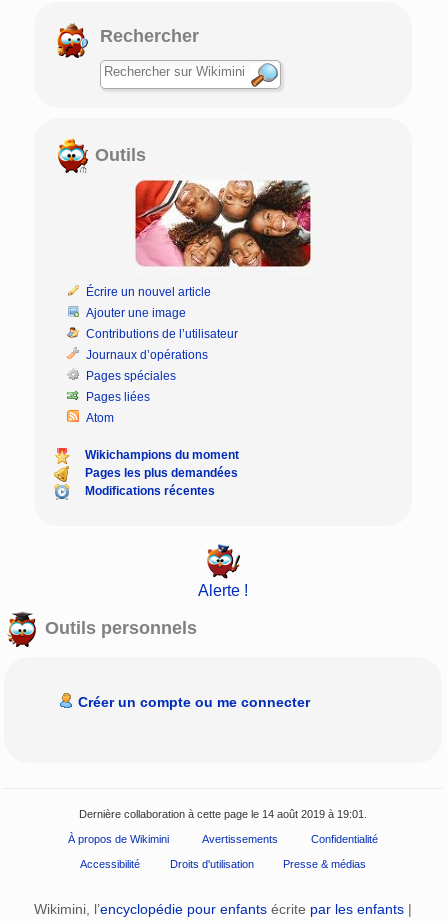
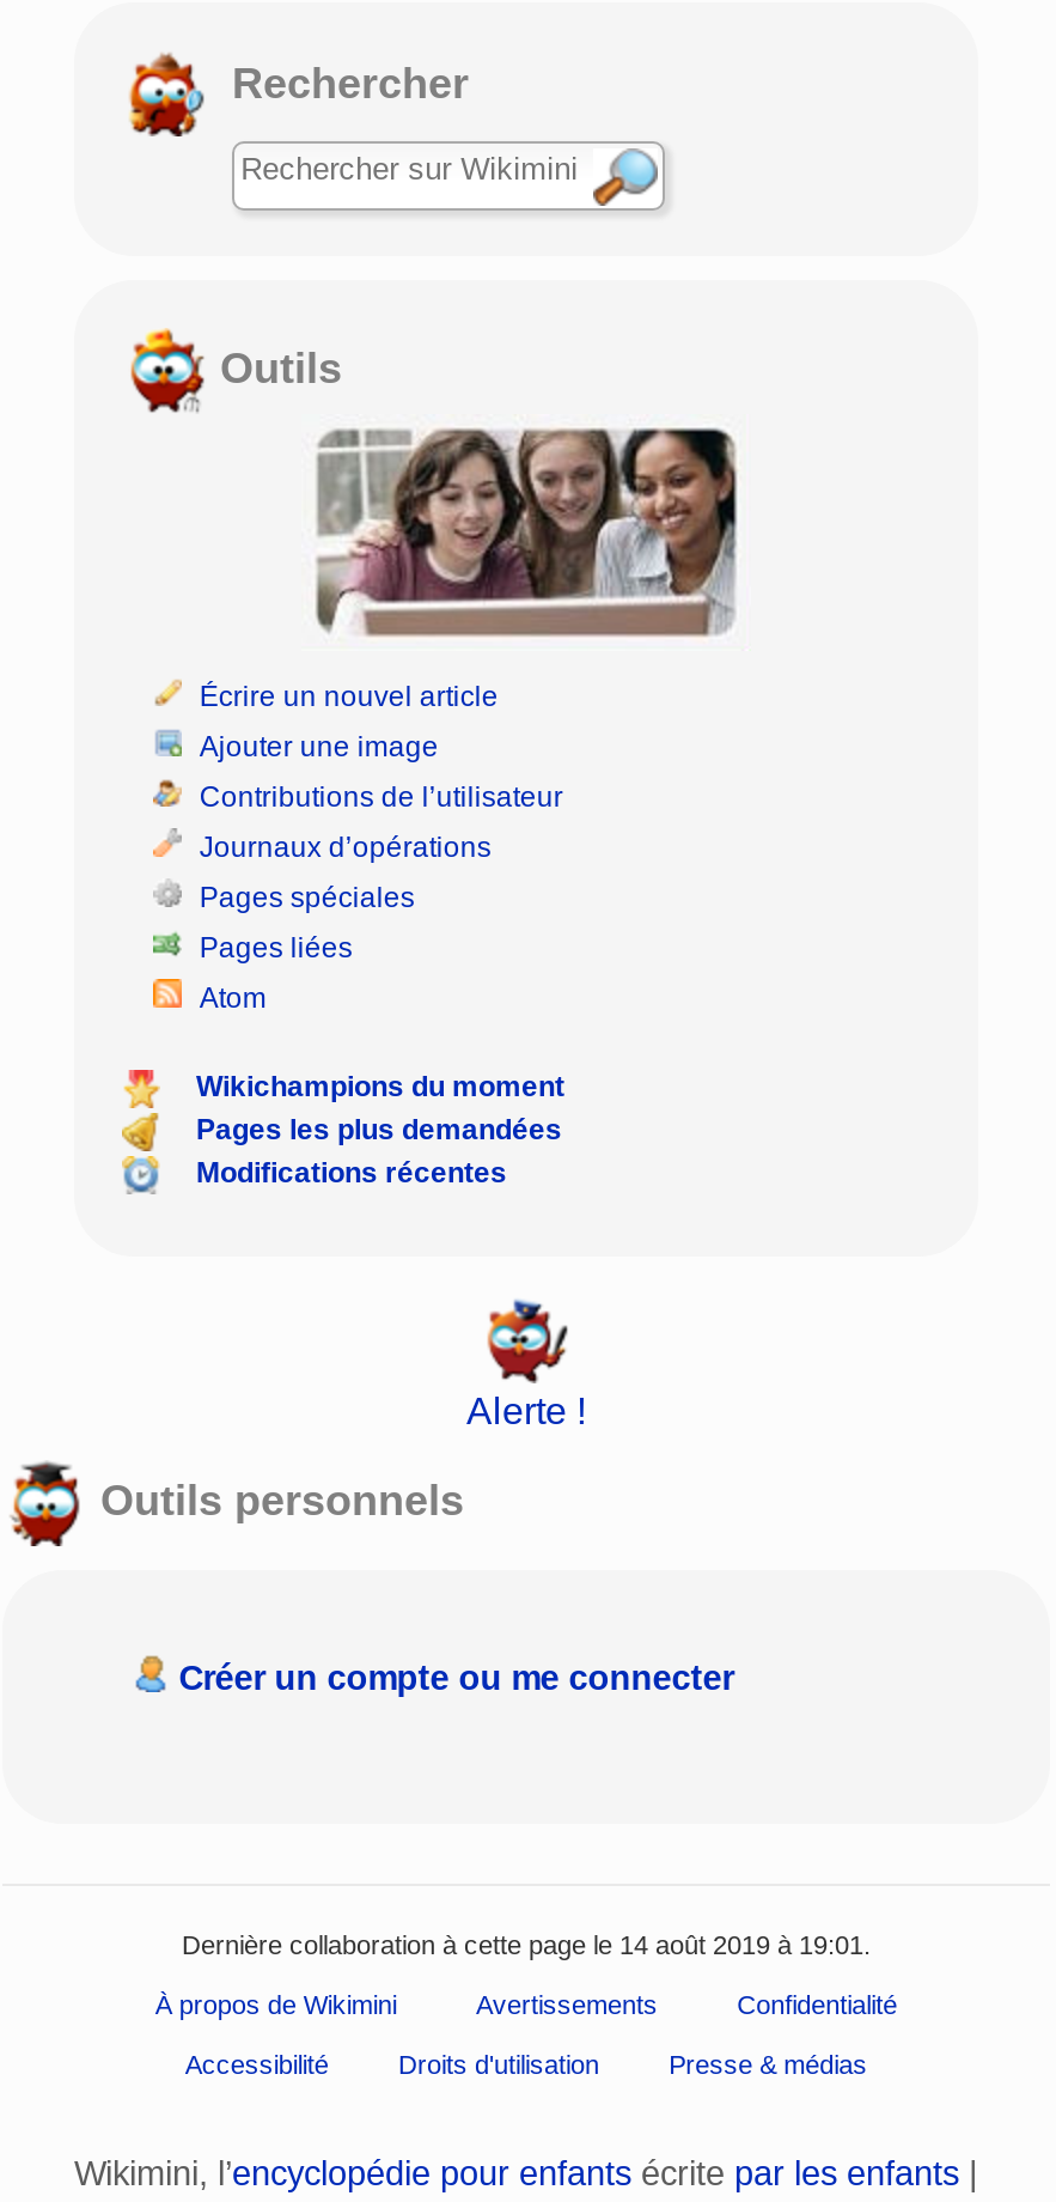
[134,179,312,267] [image] -> [316,426,739,639] [image]

